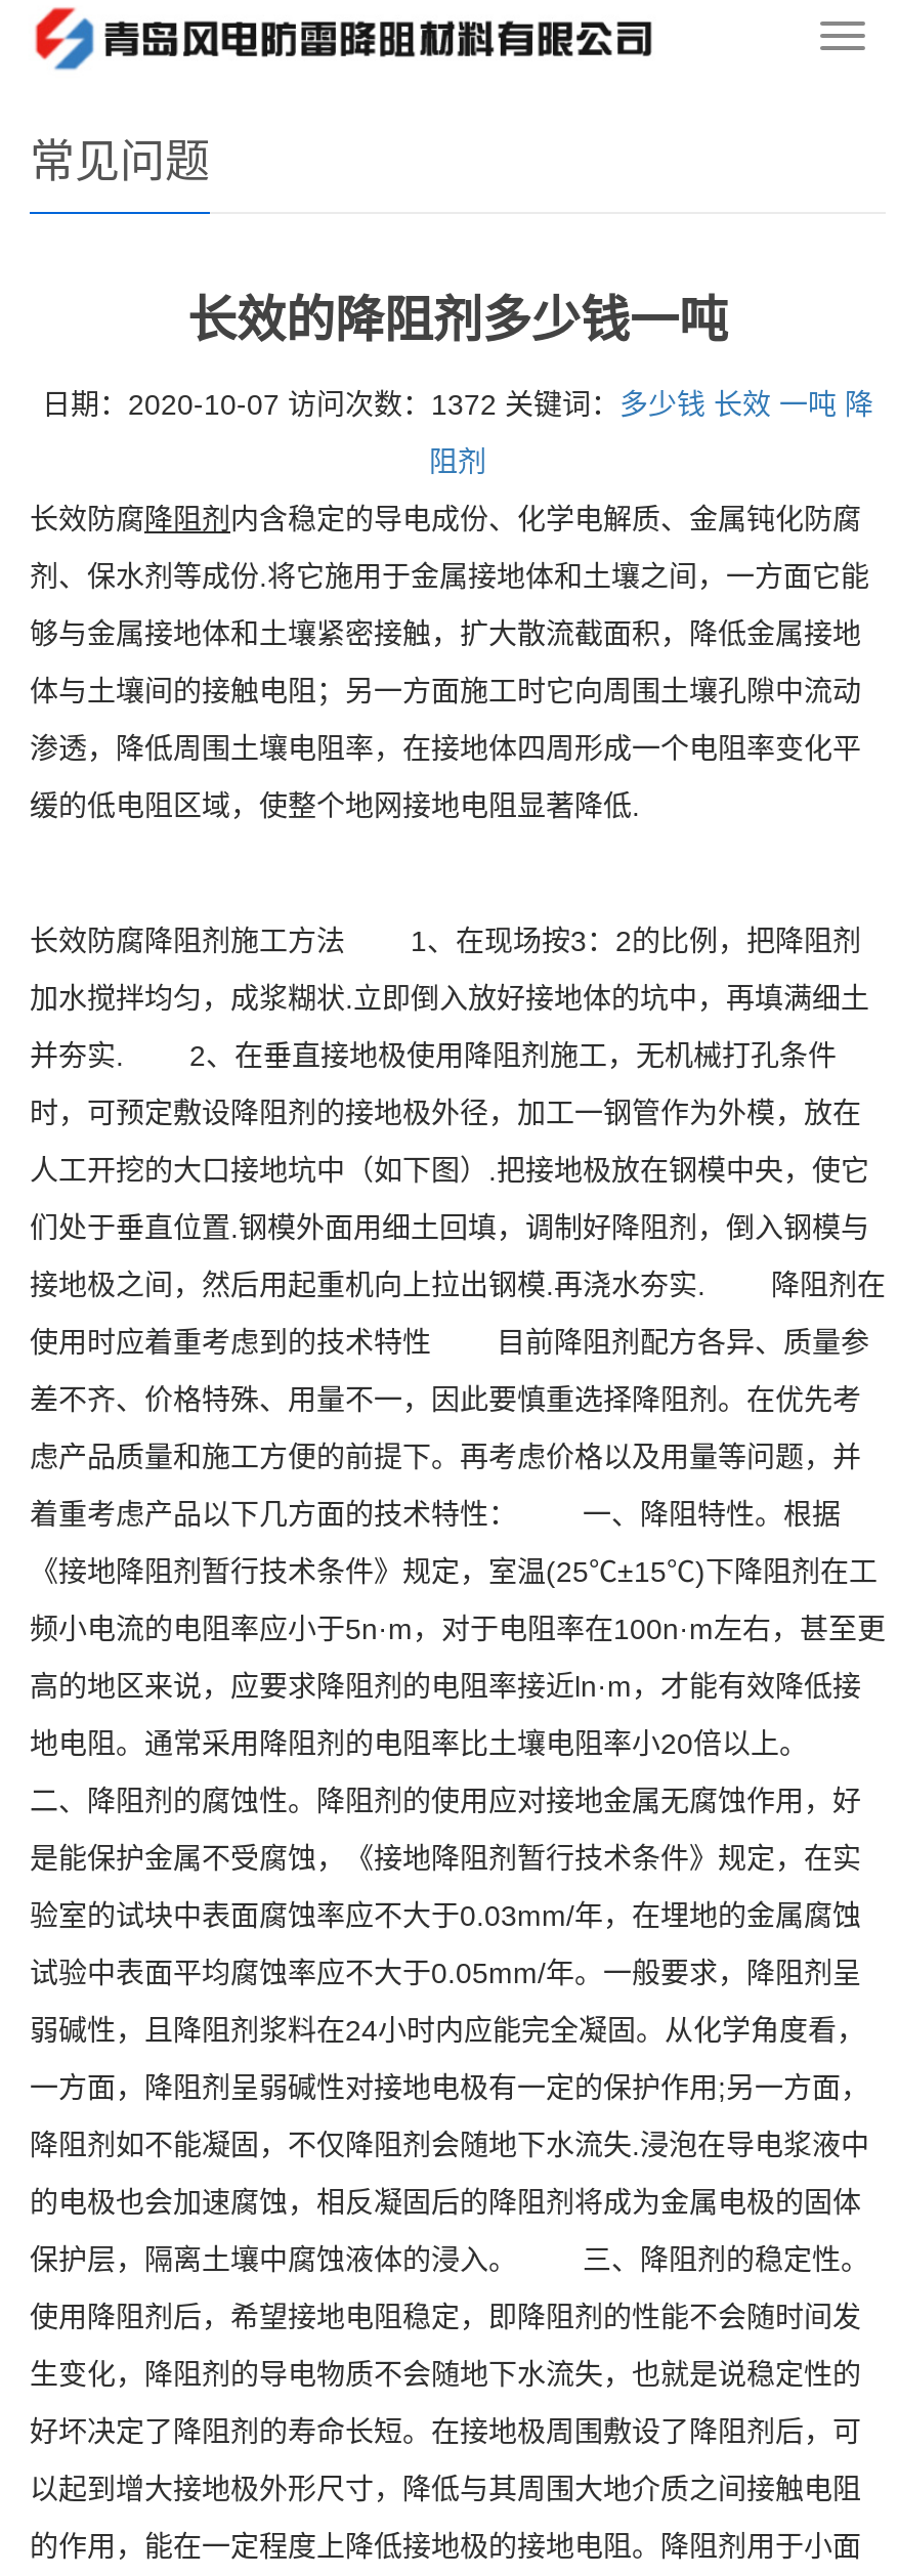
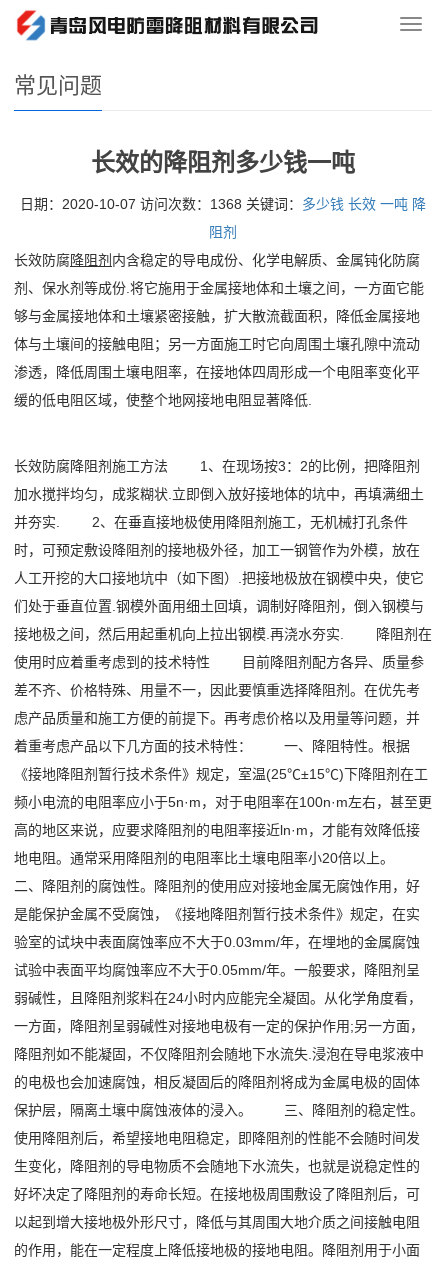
[42,388,873,421] 日期：2020-10-07 访问次数：1372 关键词：多少钱 长效 一吨 降 -> [20,196,426,212] 日期：2020-10-07 访问次数：1368 关键词：多少钱 长效 一吨 降

